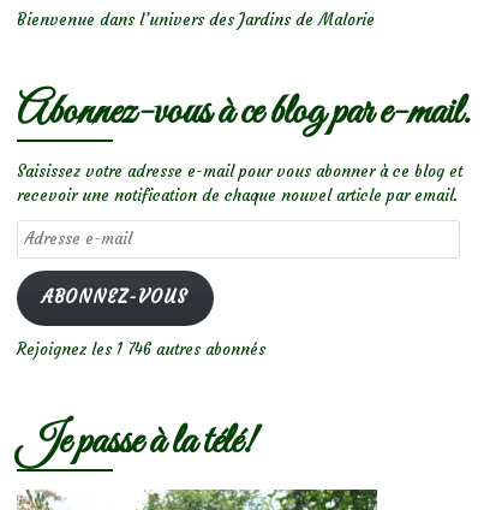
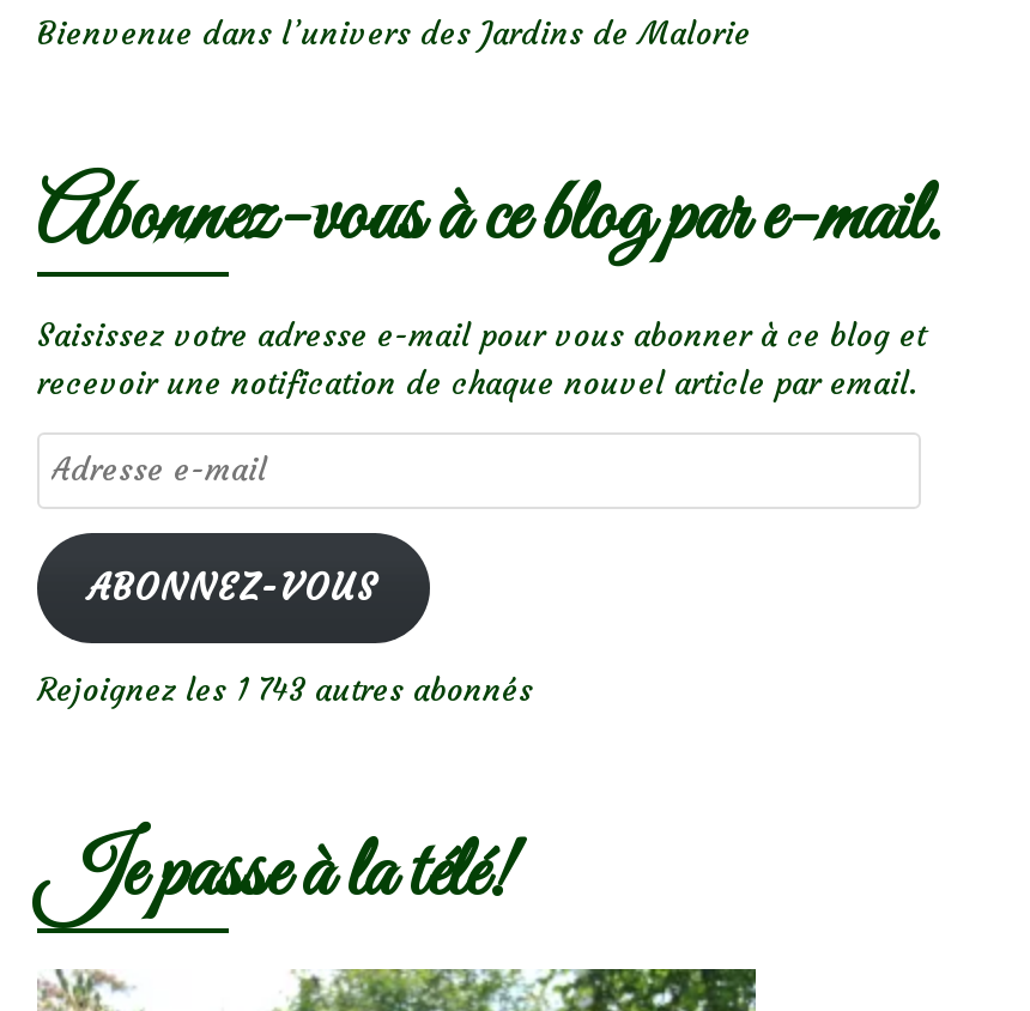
[17,339,265,360] Rejoignez les 1 746 autres abonnés -> [37,671,533,712] Rejoignez les 1 743 autres abonnés

